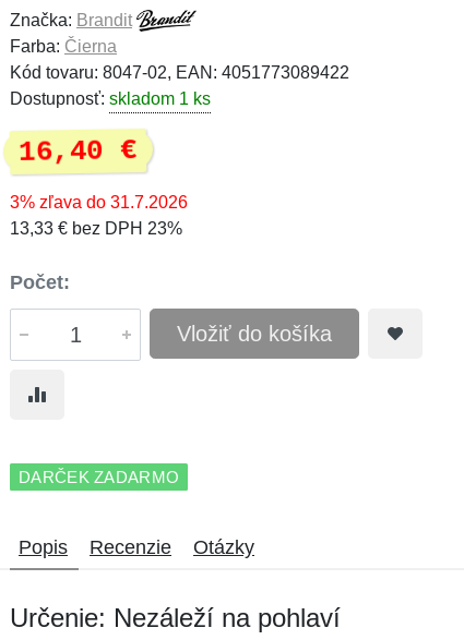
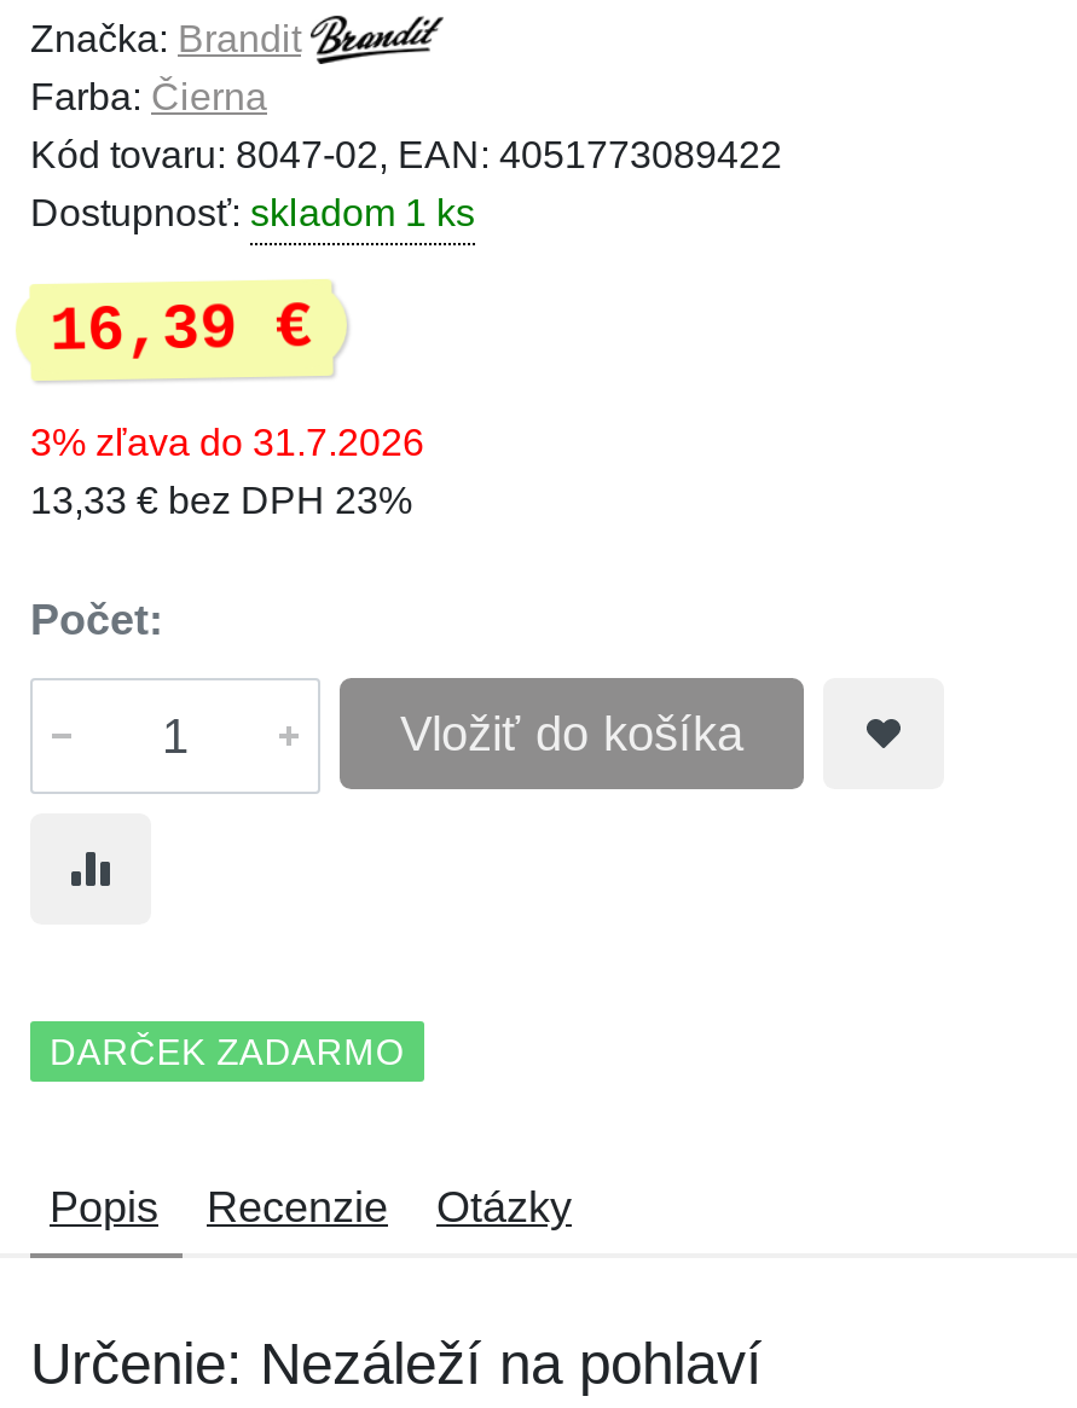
[18,134,137,169] 16,40 € -> [49,292,313,368] 16,39 €

